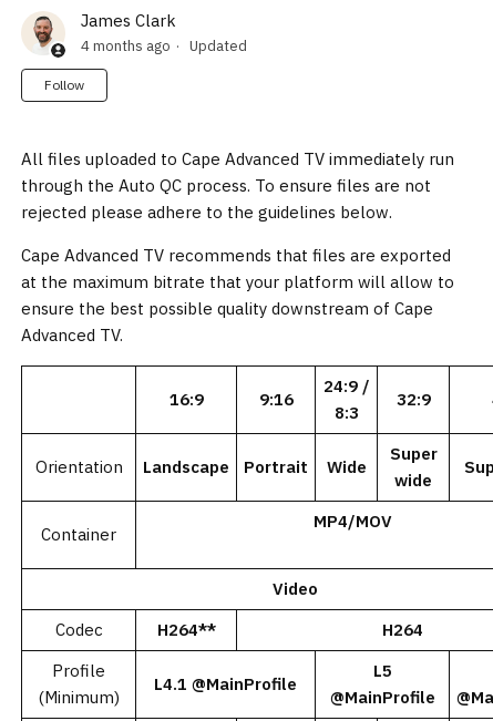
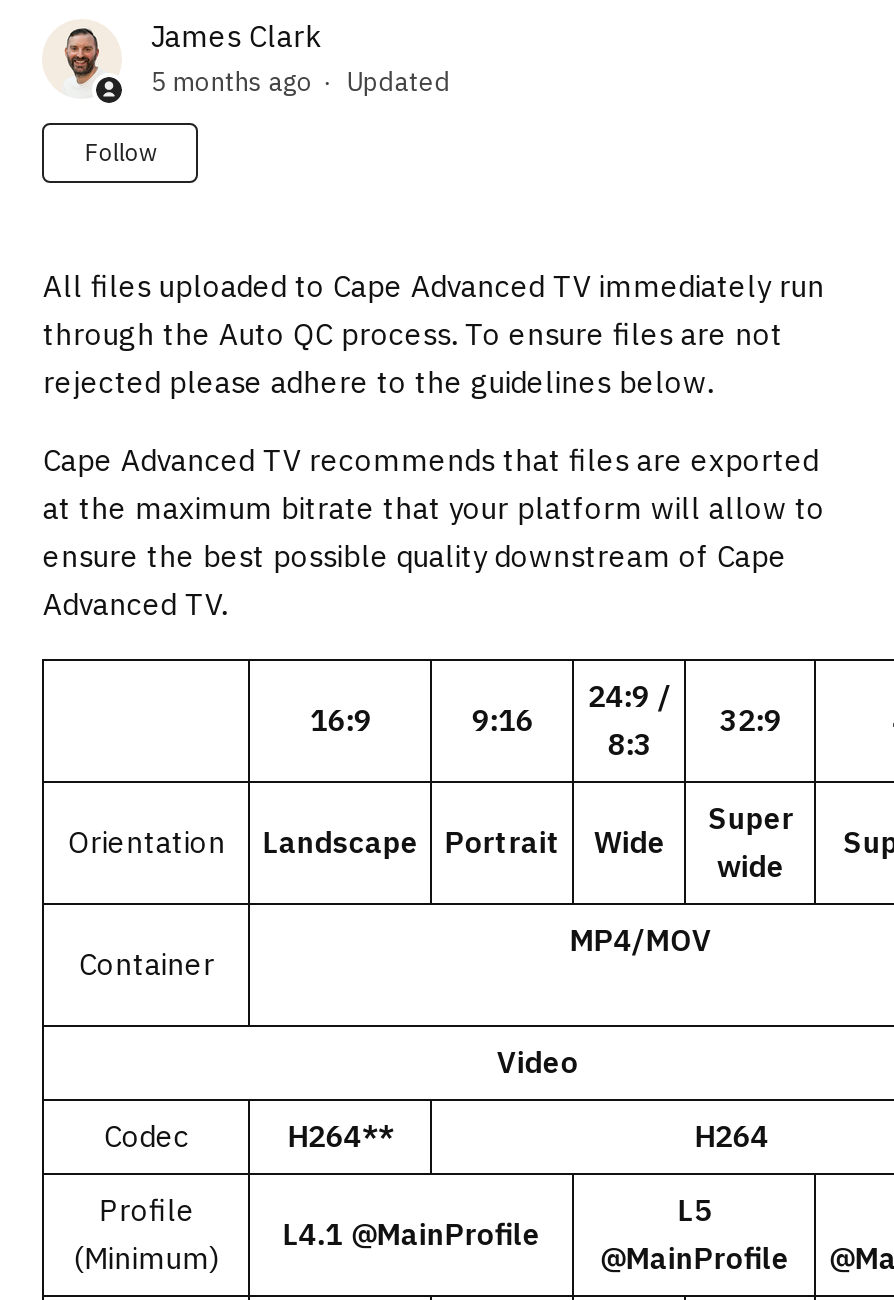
[81,37,247,56] 4 months ago Updated -> [151,66,451,100] 5 months ago Updated

